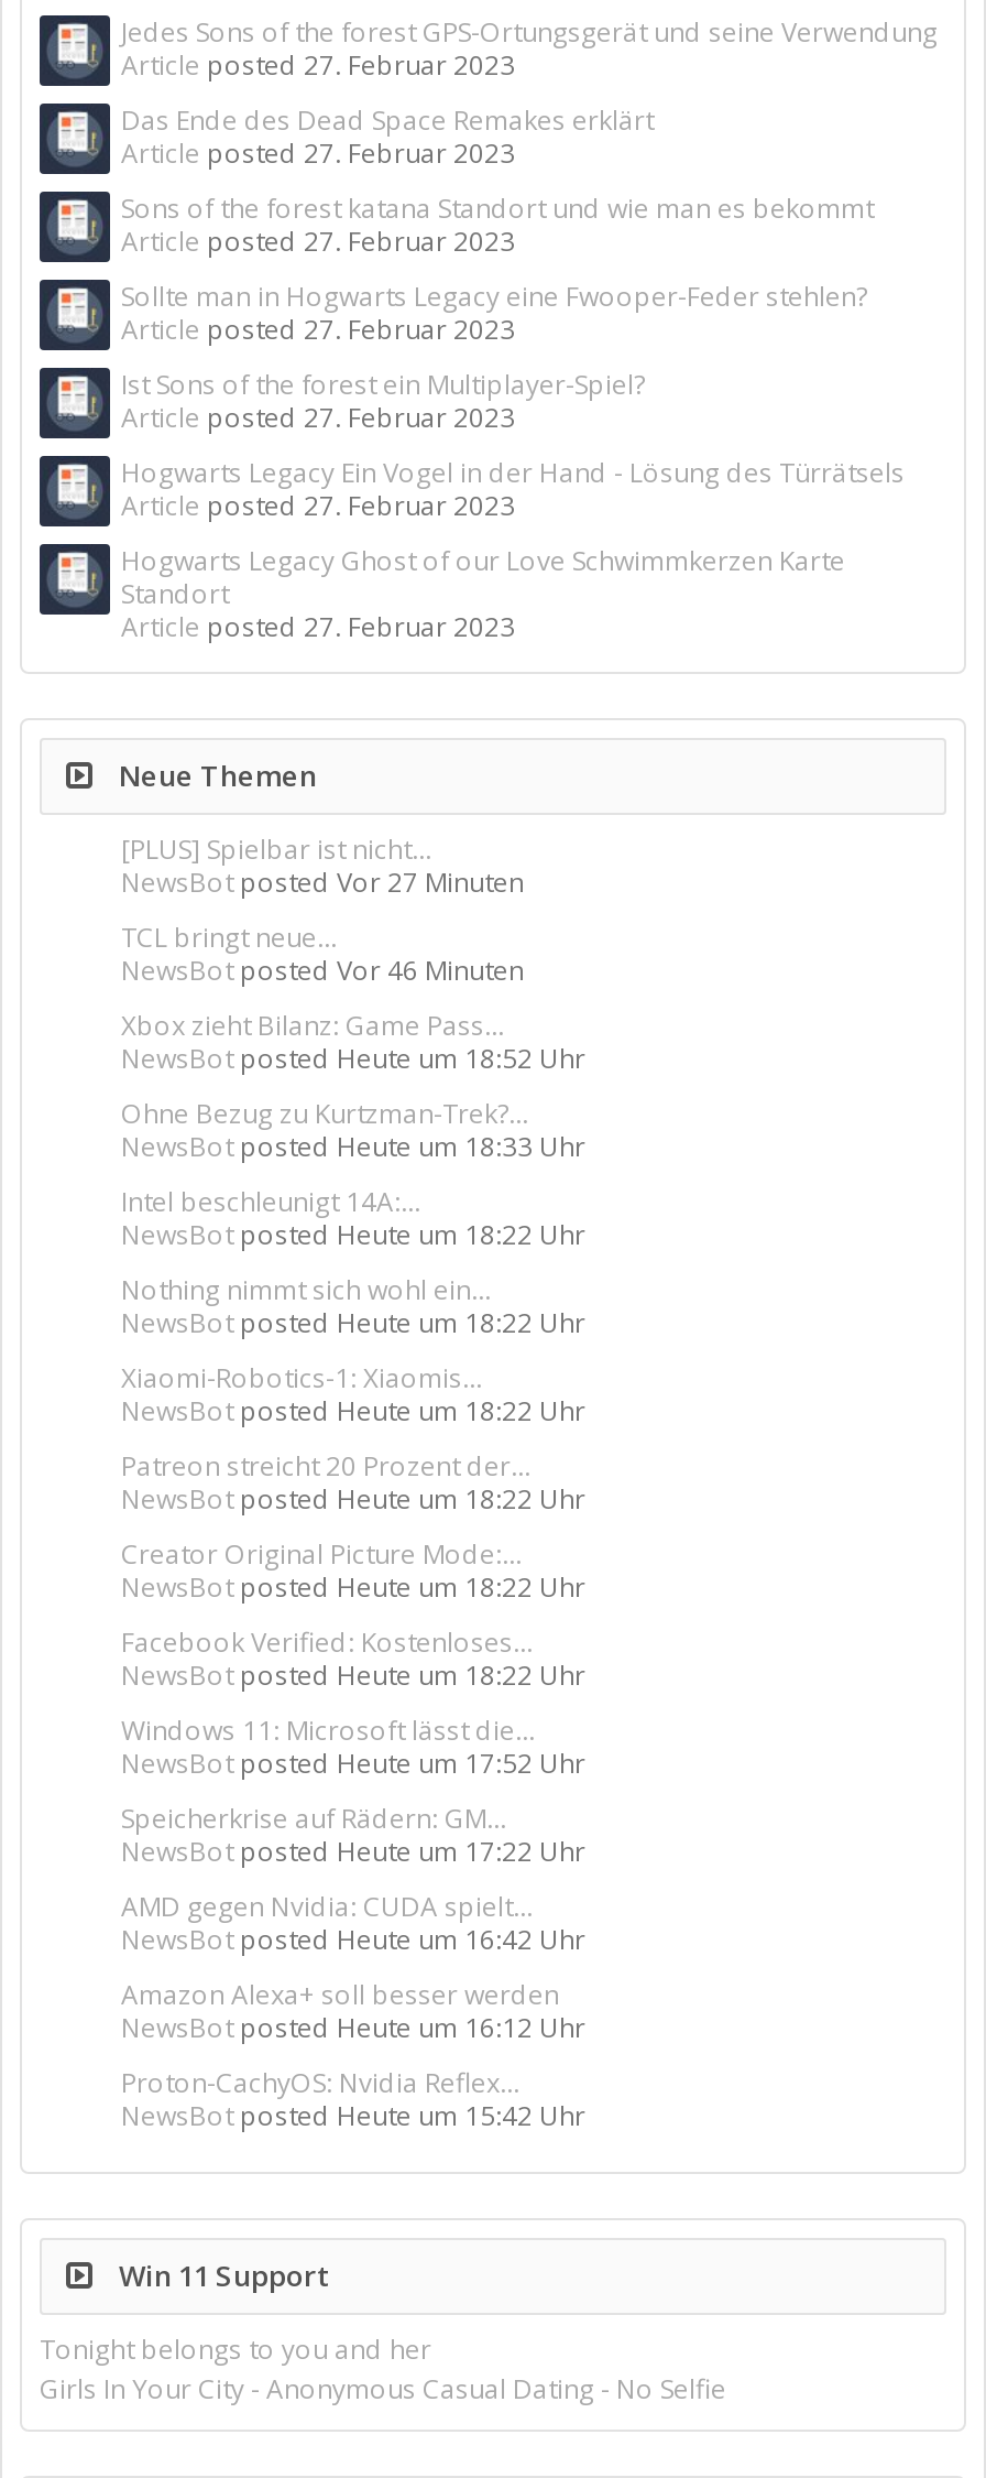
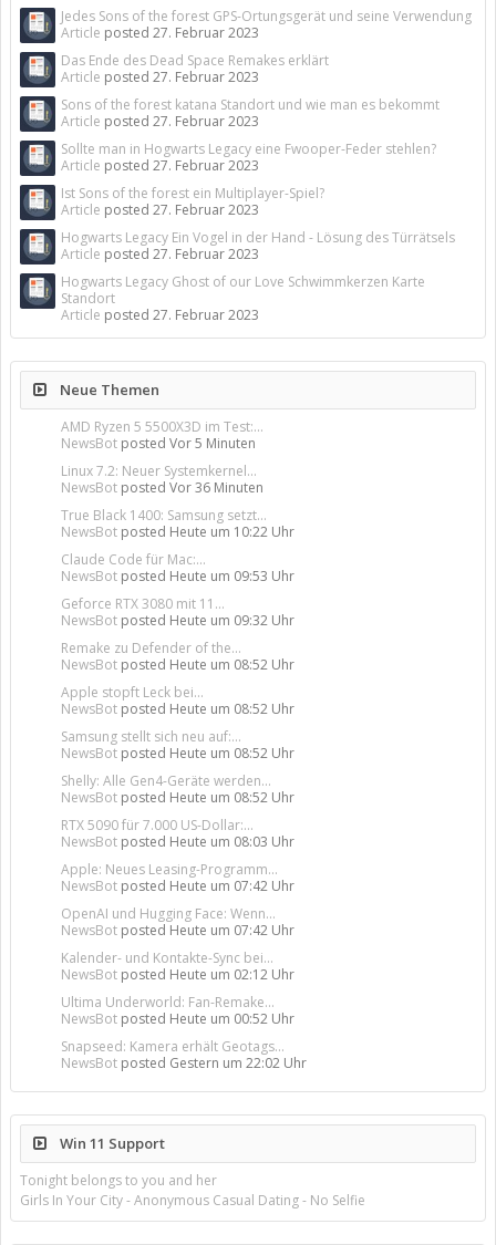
[121,830,524,901] [PLUS] Spielbar ist nicht... | NewsBot posted Vor 27 Minuten -> [61,417,263,453] AMD Ryzen 5 5500X3D im Test:... | NewsBot posted Vor 5 Minuten
[121,919,524,989] TCL bringt neue... | NewsBotposted Vor 46 Minuten -> [61,461,263,497] Linux 7.2: Neuer Systemkernel... | NewsBotposted Vor 36 Minuten
[121,1007,585,1077] Xbox zieht Bilanz: Game Pass... | NewsBot posted Heute um 18:52 Uhr -> [61,506,294,541] True Black 1400: Samsung setzt... | NewsBot posted Heute um 10:22 Uhr
[121,1095,585,1165] Ohne Bezug zu Kurtzman-Trek?... | NewsBot posted Heute um 18:33 Uhr -> [61,550,294,585] Claude Code für Mac:... | NewsBot posted Heute um 09:53 Uhr
[121,1183,585,1253] Intel beschleunigt 14A:... | NewsBot posted Heute um 18:22 Uhr -> [61,594,294,630] Geforce RTX 3080 mit 11... | NewsBot posted Heute um 09:32 Uhr
[121,1271,585,1341] Nothing nimmt sich wohl ein... | NewsBot posted Heute um 18:22 Uhr -> [61,639,294,674] Remake zu Defender of the... | NewsBot posted Heute um 08:52 Uhr
[121,1359,585,1430] Xiaomi-Robotics-1: Xiaomis... | NewsBot posted Heute um 18:22 Uhr -> [61,683,294,718] Apple stopft Leck bei... | NewsBot posted Heute um 08:52 Uhr
[121,1447,585,1518] Patreon streicht 20 Prozent der... | NewsBot posted Heute um 18:22 Uhr -> [61,727,294,762] Samsung stellt sich neu auf:... | NewsBot posted Heute um 08:52 Uhr
[121,1535,585,1606] Creator Original Picture Mode:... | NewsBot posted Heute um 18:22 Uhr -> [61,771,294,807] Shelly: Alle Gen4-Geräte werden... | NewsBot posted Heute um 08:52 Uhr
[121,1623,585,1694] Facebook Verified: Kostenloses... | NewsBot posted Heute um 18:22 Uhr -> [61,816,294,851] RTX 5090 für 7.000 US-Dollar:... | NewsBot posted Heute um 08:03 Uhr
[121,1711,585,1782] Windows 11: Microsoft lässt die... | NewsBot posted Heute um 17:52 Uhr -> [61,860,294,895] Apple: Neues Leasing-Programm... | NewsBot posted Heute um 07:42 Uhr
[121,1800,585,1870] Speicherkrise auf Rädern: GM... | NewsBot posted Heute um 17:22 Uhr -> [61,904,294,940] OpenAI und Hugging Face: Wenn... | NewsBot posted Heute um 07:42 Uhr
[121,1888,585,1958] AMD gegen Nvidia: CUDA spielt... | NewsBot posted Heute um 16:42 Uhr -> [61,948,294,984] Kalender- und Kontakte-Sync bei... | NewsBot posted Heute um 02:12 Uhr
[121,1976,585,2046] Amazon Alexa+ soll besser werden | NewsBot posted Heute um 16:12 Uhr -> [61,993,294,1028] Ultima Underworld: Fan-Remake... | NewsBot posted Heute um 00:52 Uhr
[121,2064,585,2134] Proton-CachyOS: Nvidia Reflex... | NewsBot posted Heute um 15:42 Uhr -> [61,1037,307,1072] Snapseed: Kamera erhält Geotags... | NewsBot posted Gestern um 22:02 Uhr

